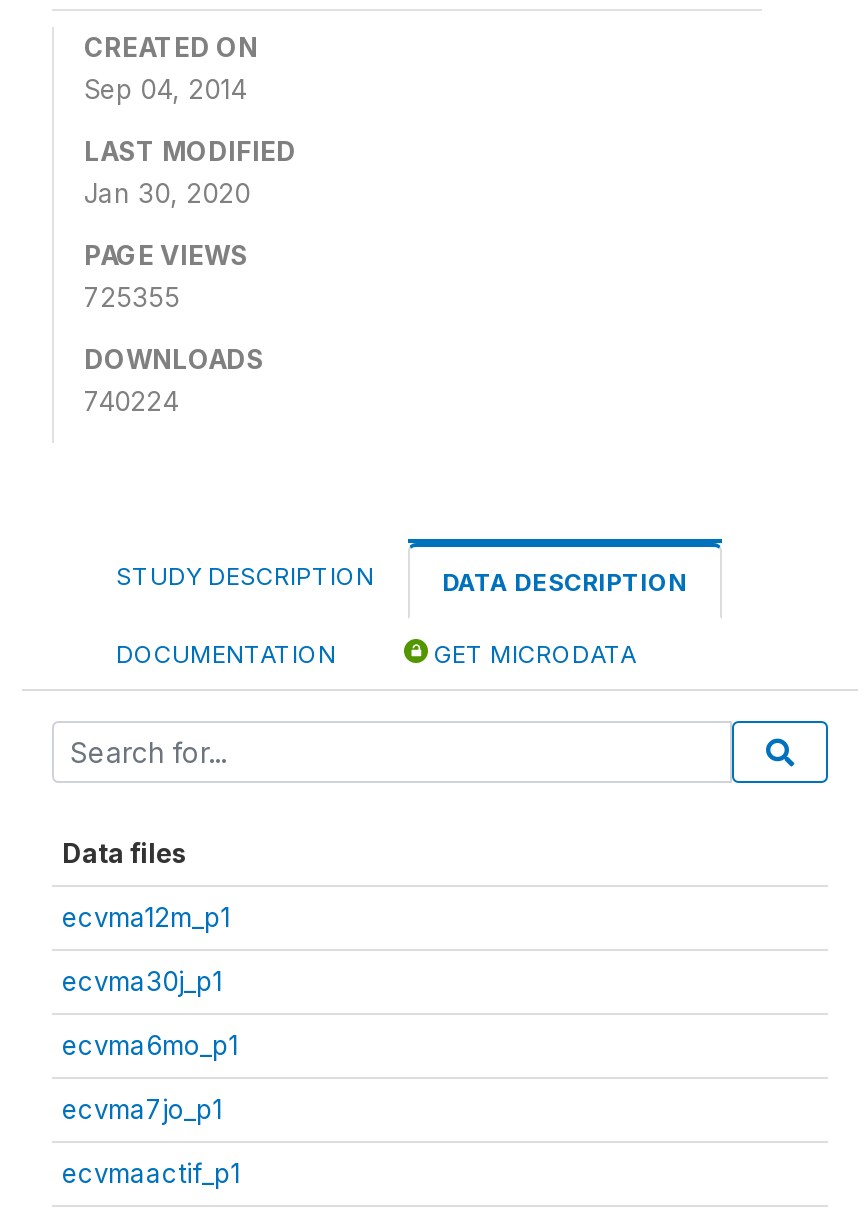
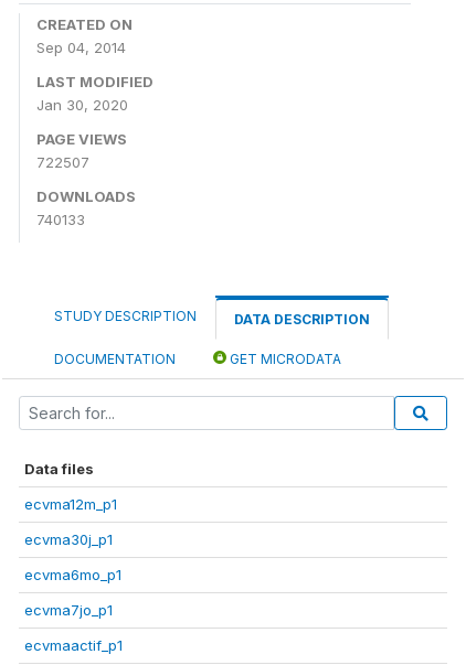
[84,280,180,312] 725355 -> [36,153,89,170] 722507
[84,384,178,416] 740224 -> [36,210,85,228] 740133

